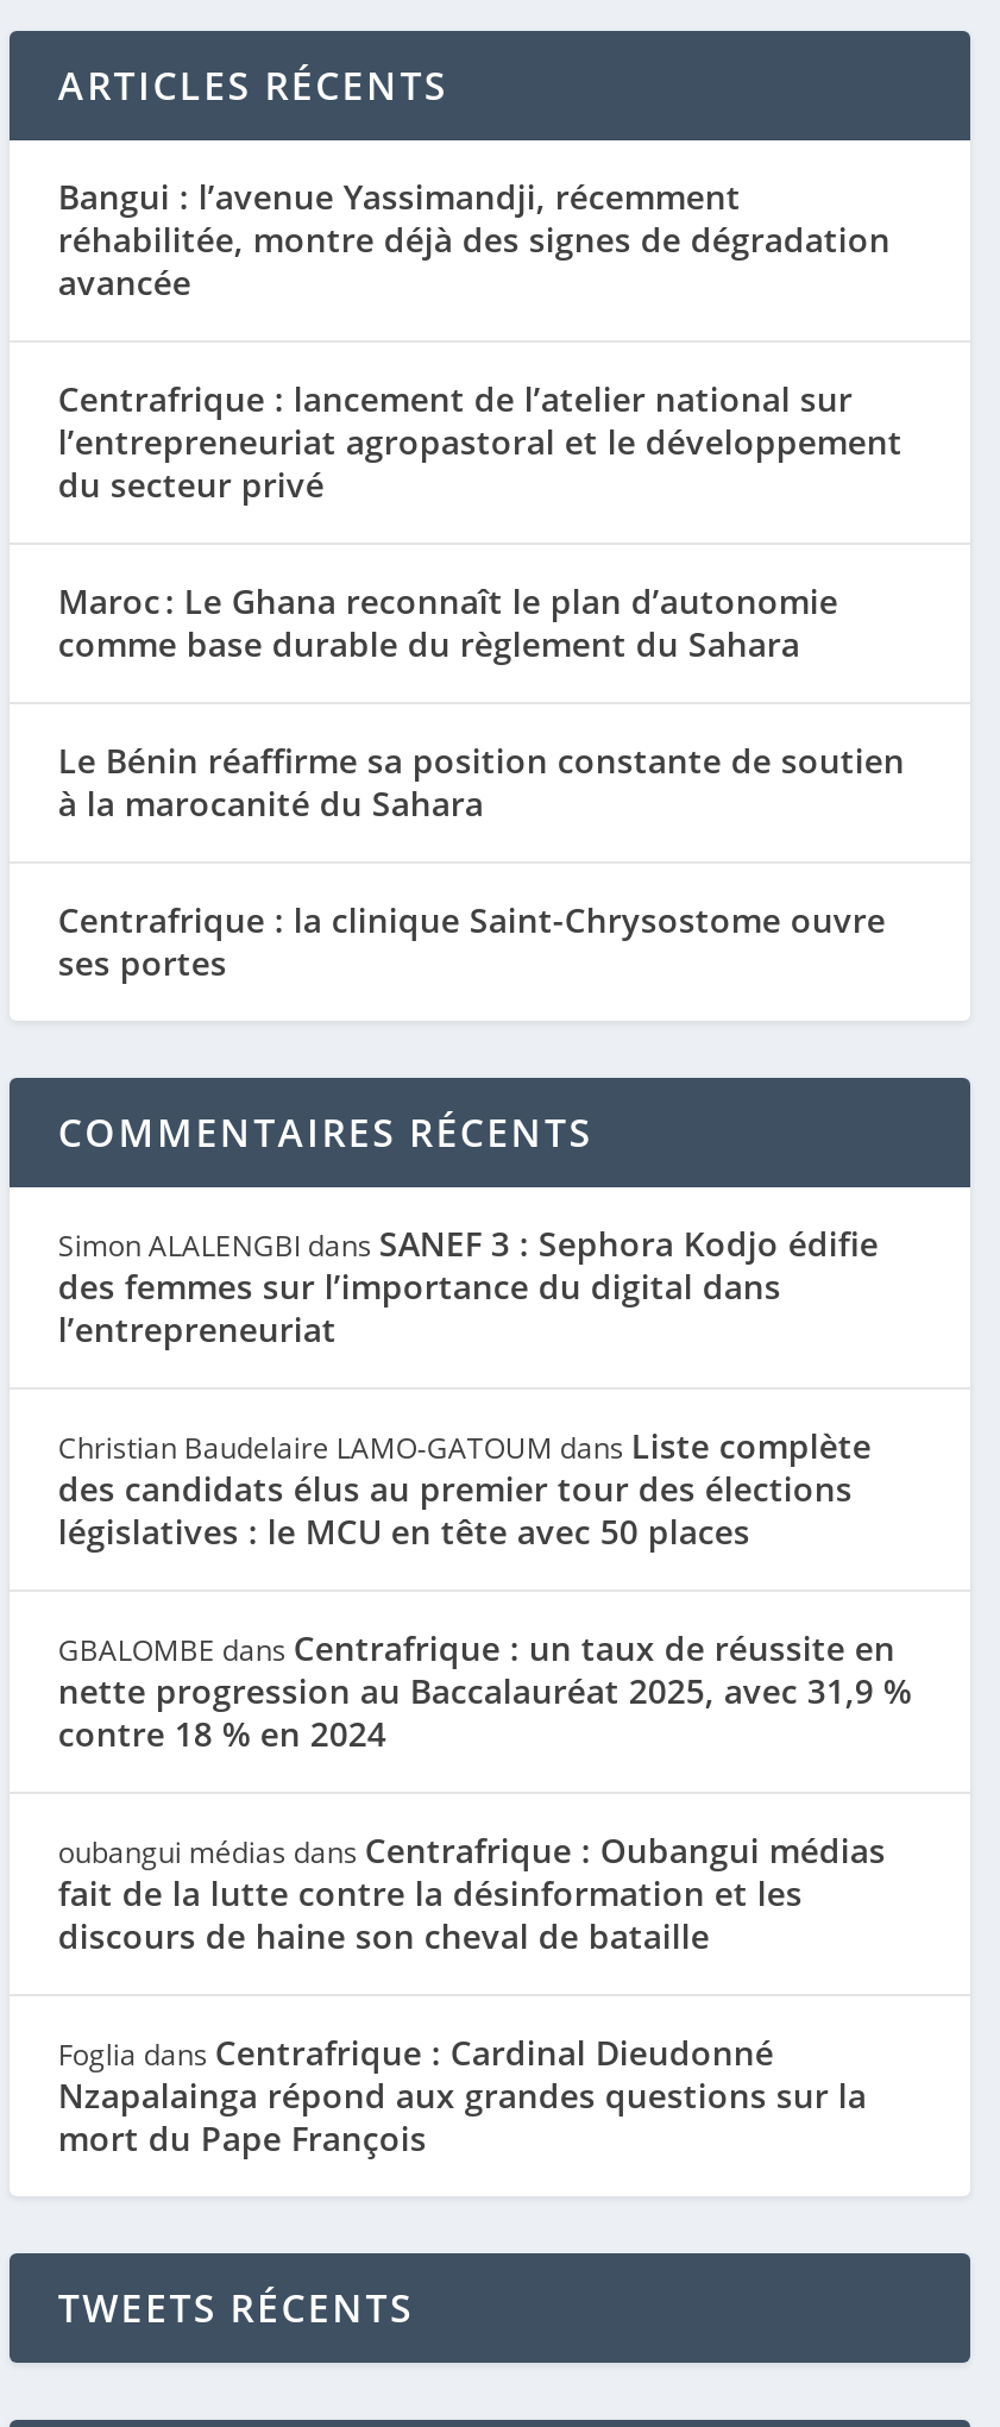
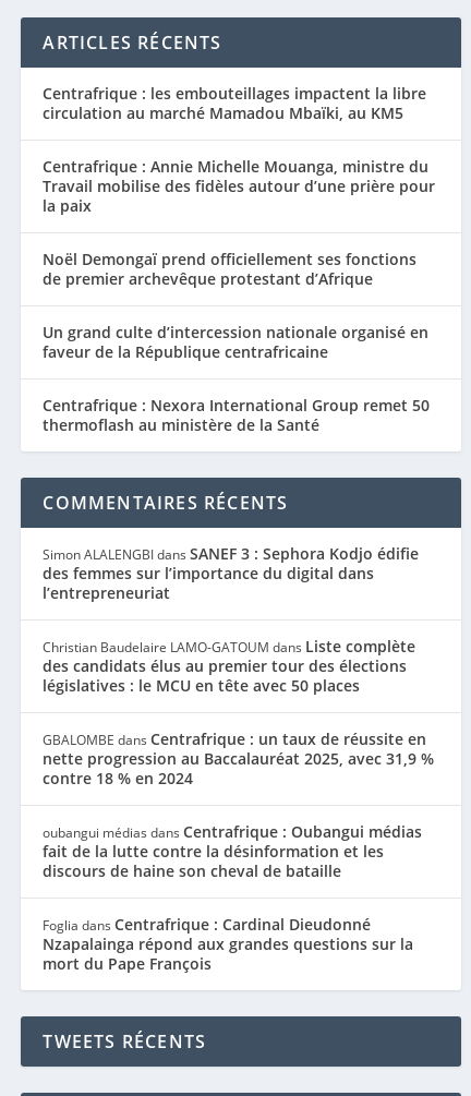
[58,174,890,305] Bangui : l’avenue Yassimandji, récemment | réhabilitée, montre déjà des signes de dégradation | avancée -> [43,83,427,124] Centrafrique : les embouteillages impactent la libre | circulation au marché Mamadou Mbaïki, au KM5
[58,377,902,508] Centrafrique : lancement de l’atelier national sur | l’entrepreneuriat agropastoral et le développement | du secteur privé -> [43,156,435,216] Centrafrique : Annie Michelle Mouanga, ministre du | Travail mobilise des fidèles autour d’une prière pour | la paix
[58,579,838,667] Maroc : Le Ghana reconnaît le plan d’autonomie | comme base durable du règlement du Sahara -> [43,249,417,289] Noël Demongaï prend officiellement ses fonctions | de premier archevêque protestant d’Afrique
[58,738,905,826] Le Bénin réaffirme sa position constante de soutien | à la marocanité du Sahara -> [43,322,429,362] Un grand culte d’intercession nationale organisé en | faveur de la République centrafricaine
[58,898,886,986] Centrafrique : la clinique Saint-Chrysostome ouvre | ses portes -> [43,395,430,435] Centrafrique : Nexora International Group remet 50 | thermoflash au ministère de la Santé

